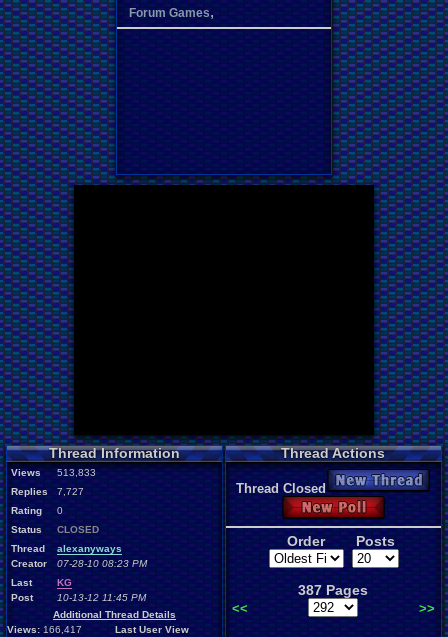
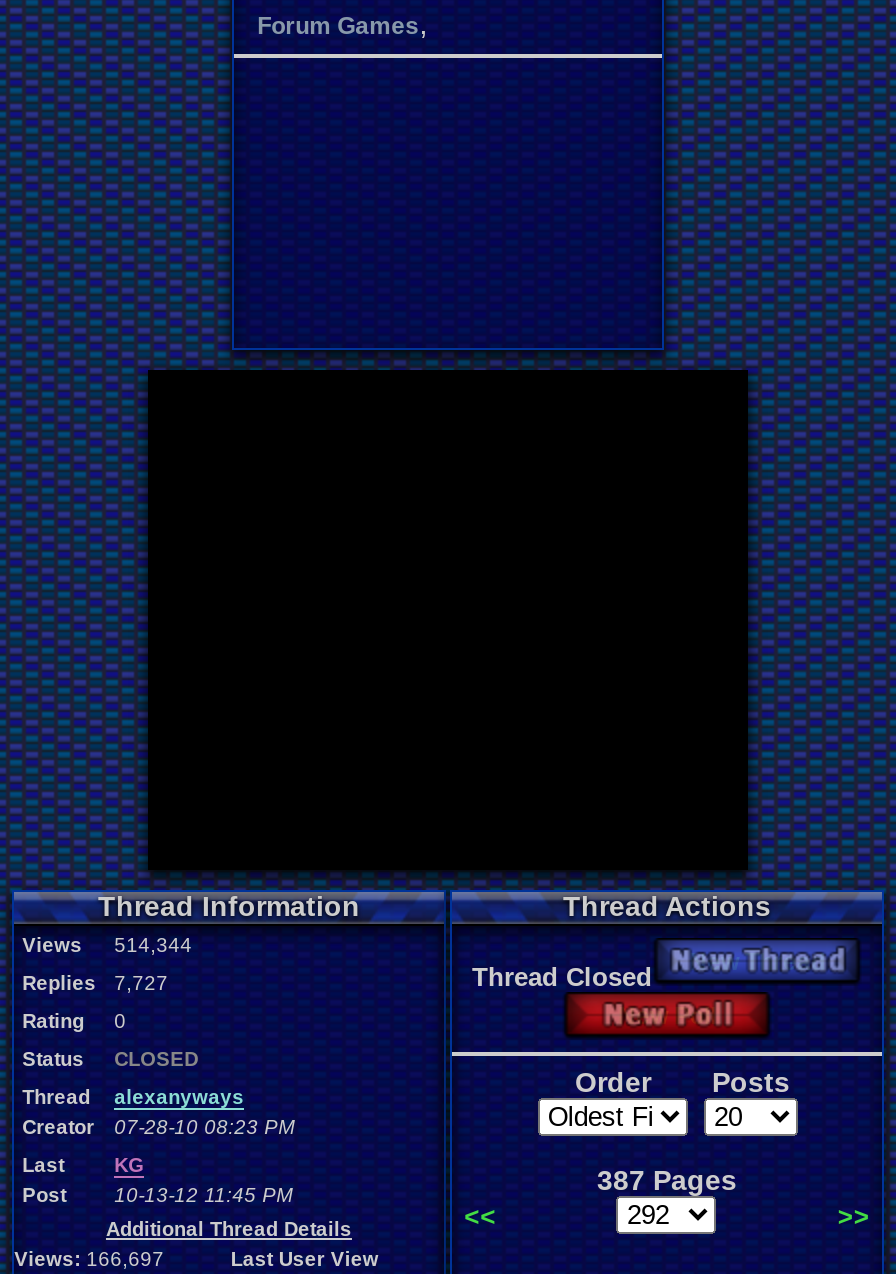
[11,467,96,478] Views 513,833 -> [22,934,192,956] Views 514,344
[7,624,82,635] Views: 166,417 -> [14,1248,164,1270] Views: 166,697

